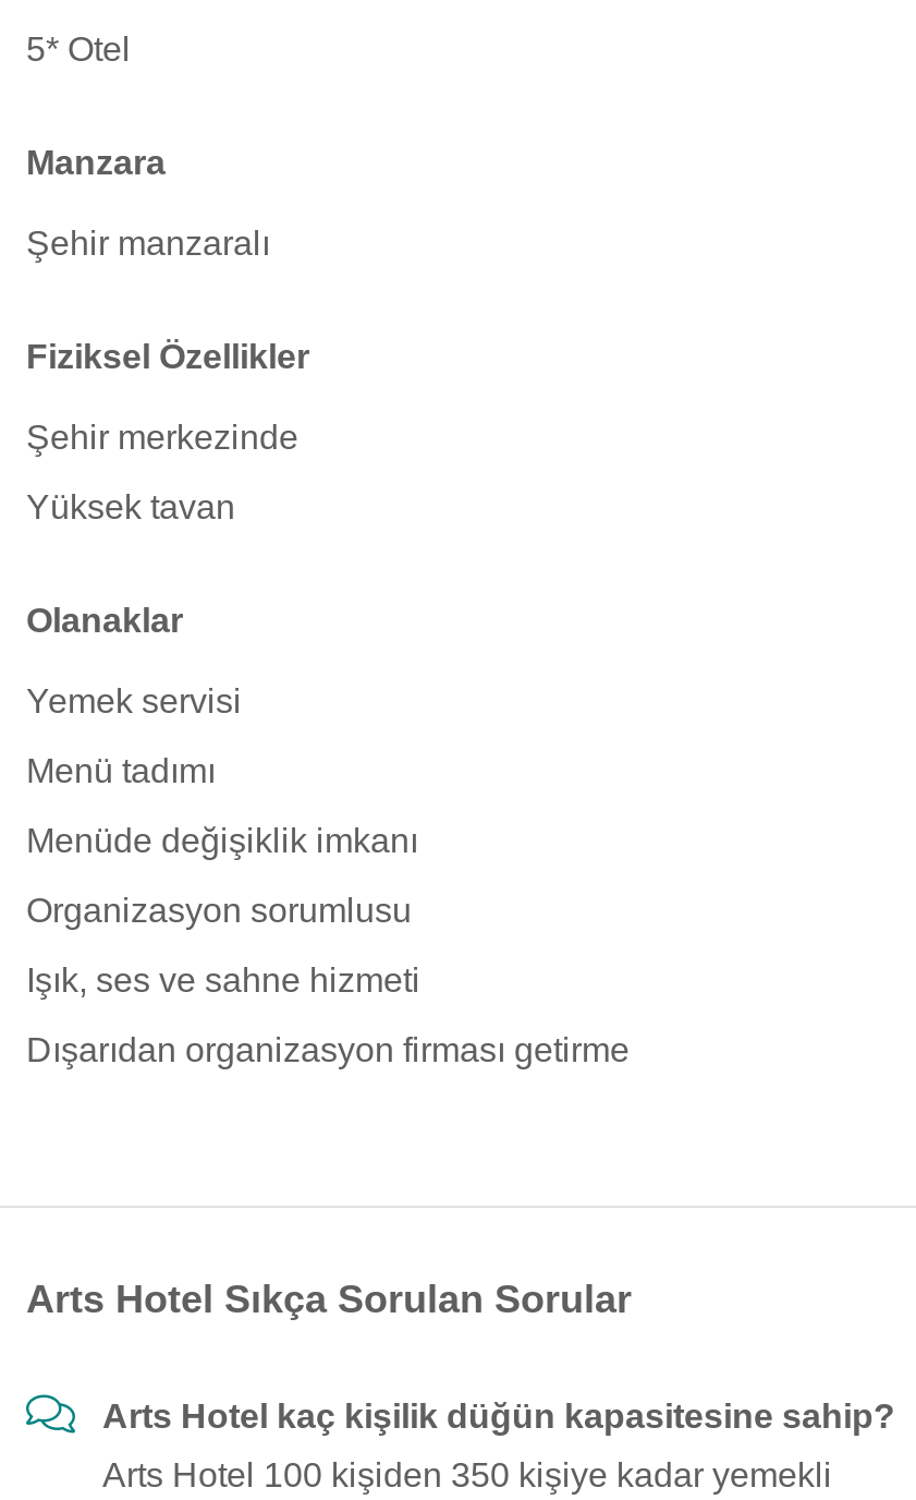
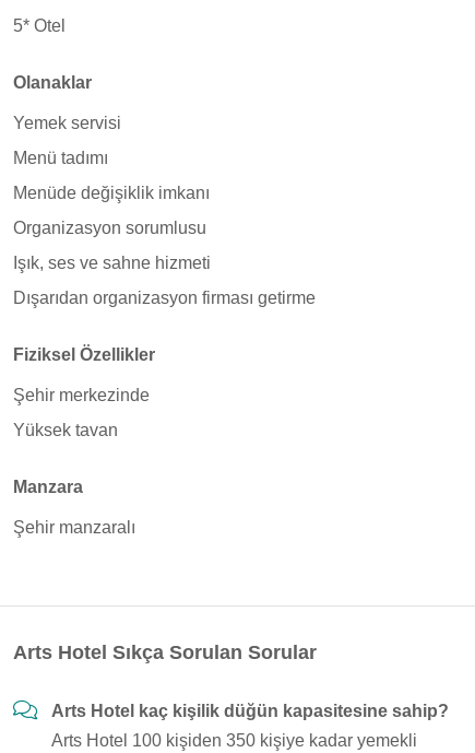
moved [26,144,309,525] -> [13,345,155,537]: Fiziksel Özellikler | Şehir merkezinde | Yüksek tavan | Manzara | Şehir manzaralı
moved [26,602,630,1068] -> [13,73,316,307]: Olanaklar | Yemek servisi | Menü tadımı | Menüde değişiklik imkanı | Organizasyon sorumlusu | Işık, ses ve sahne hizmeti | Dışarıdan organizasyon firması getirme

